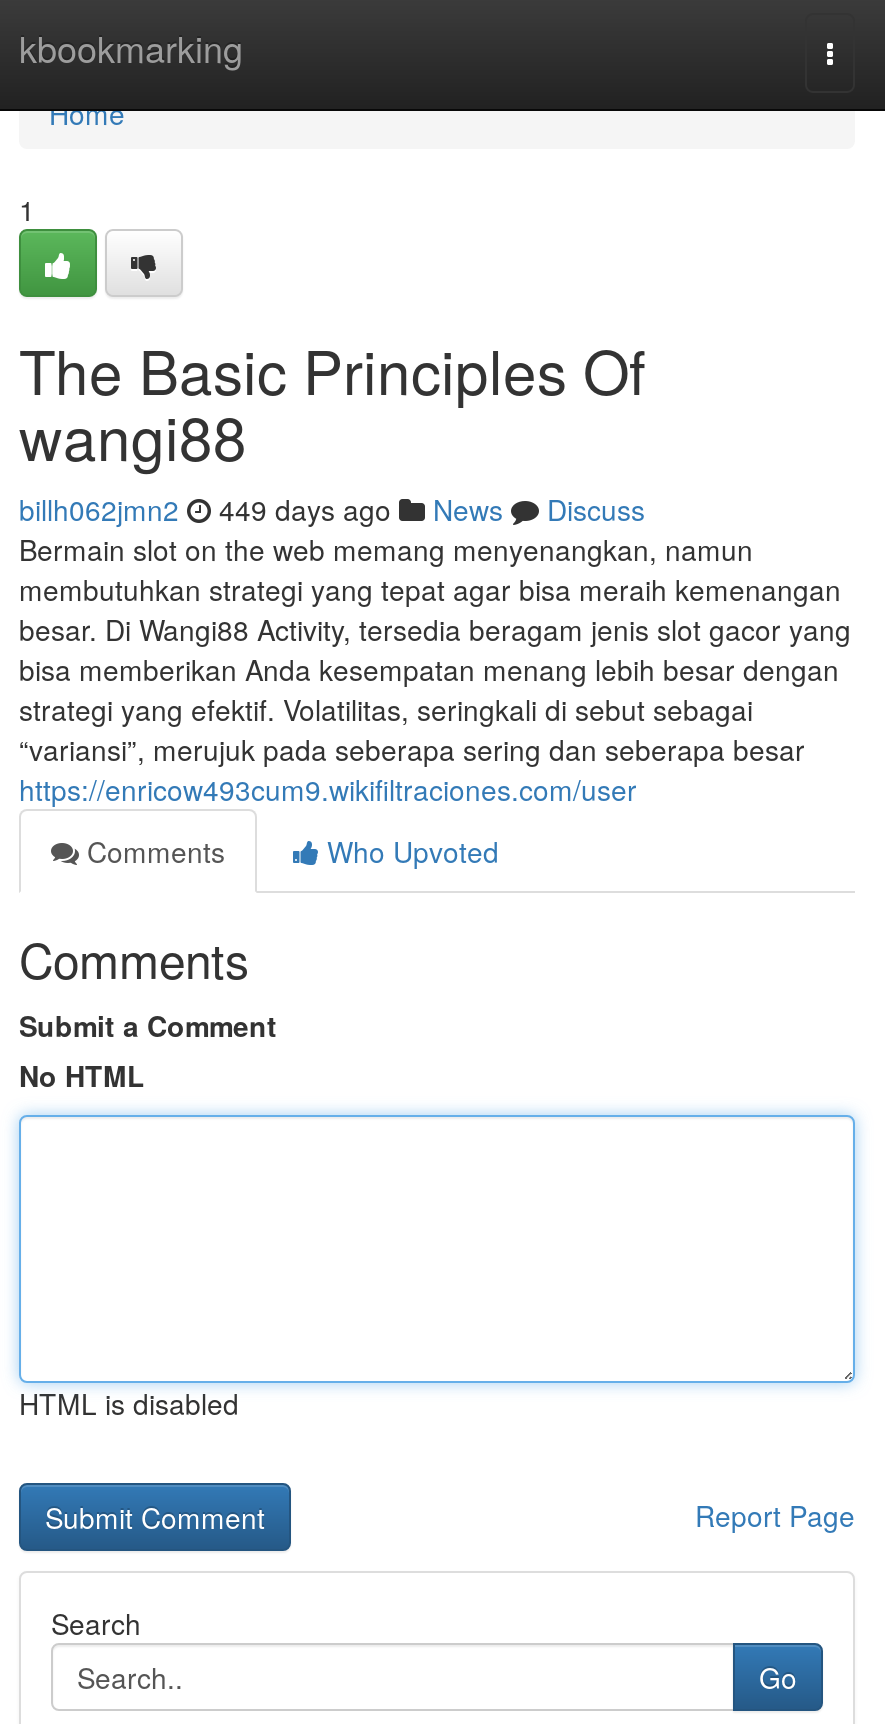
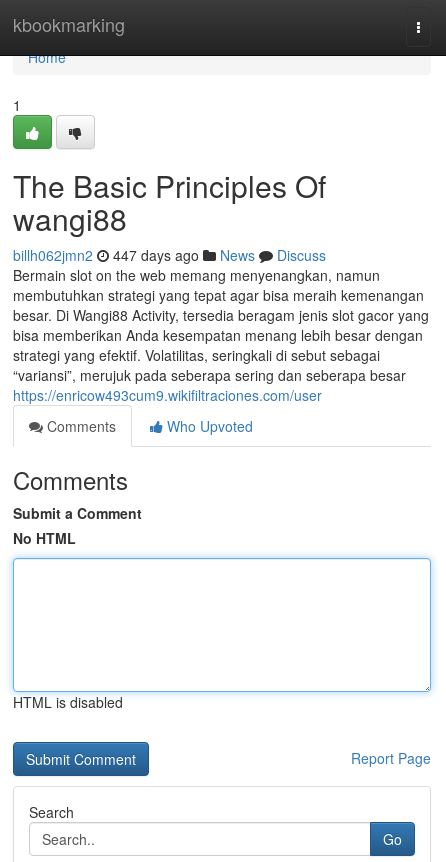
[19,489,645,529] billh062jmn2 449 days ago News Discuss -> [13,245,326,265] billh062jmn2 447 days ago News Discuss

